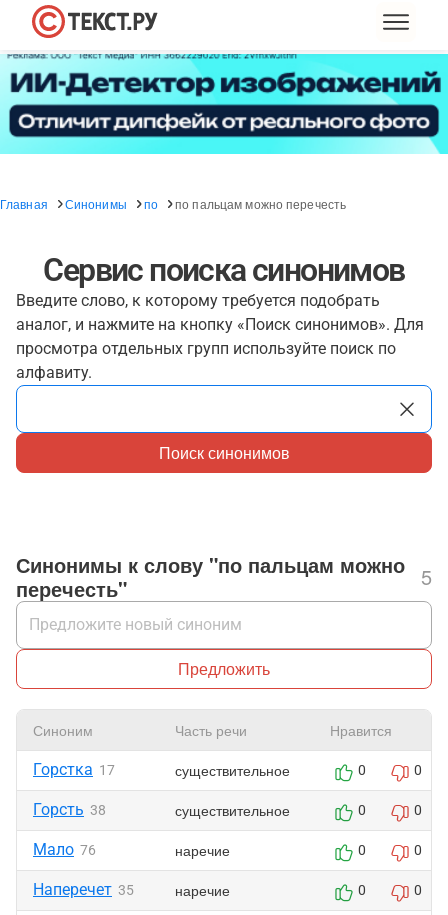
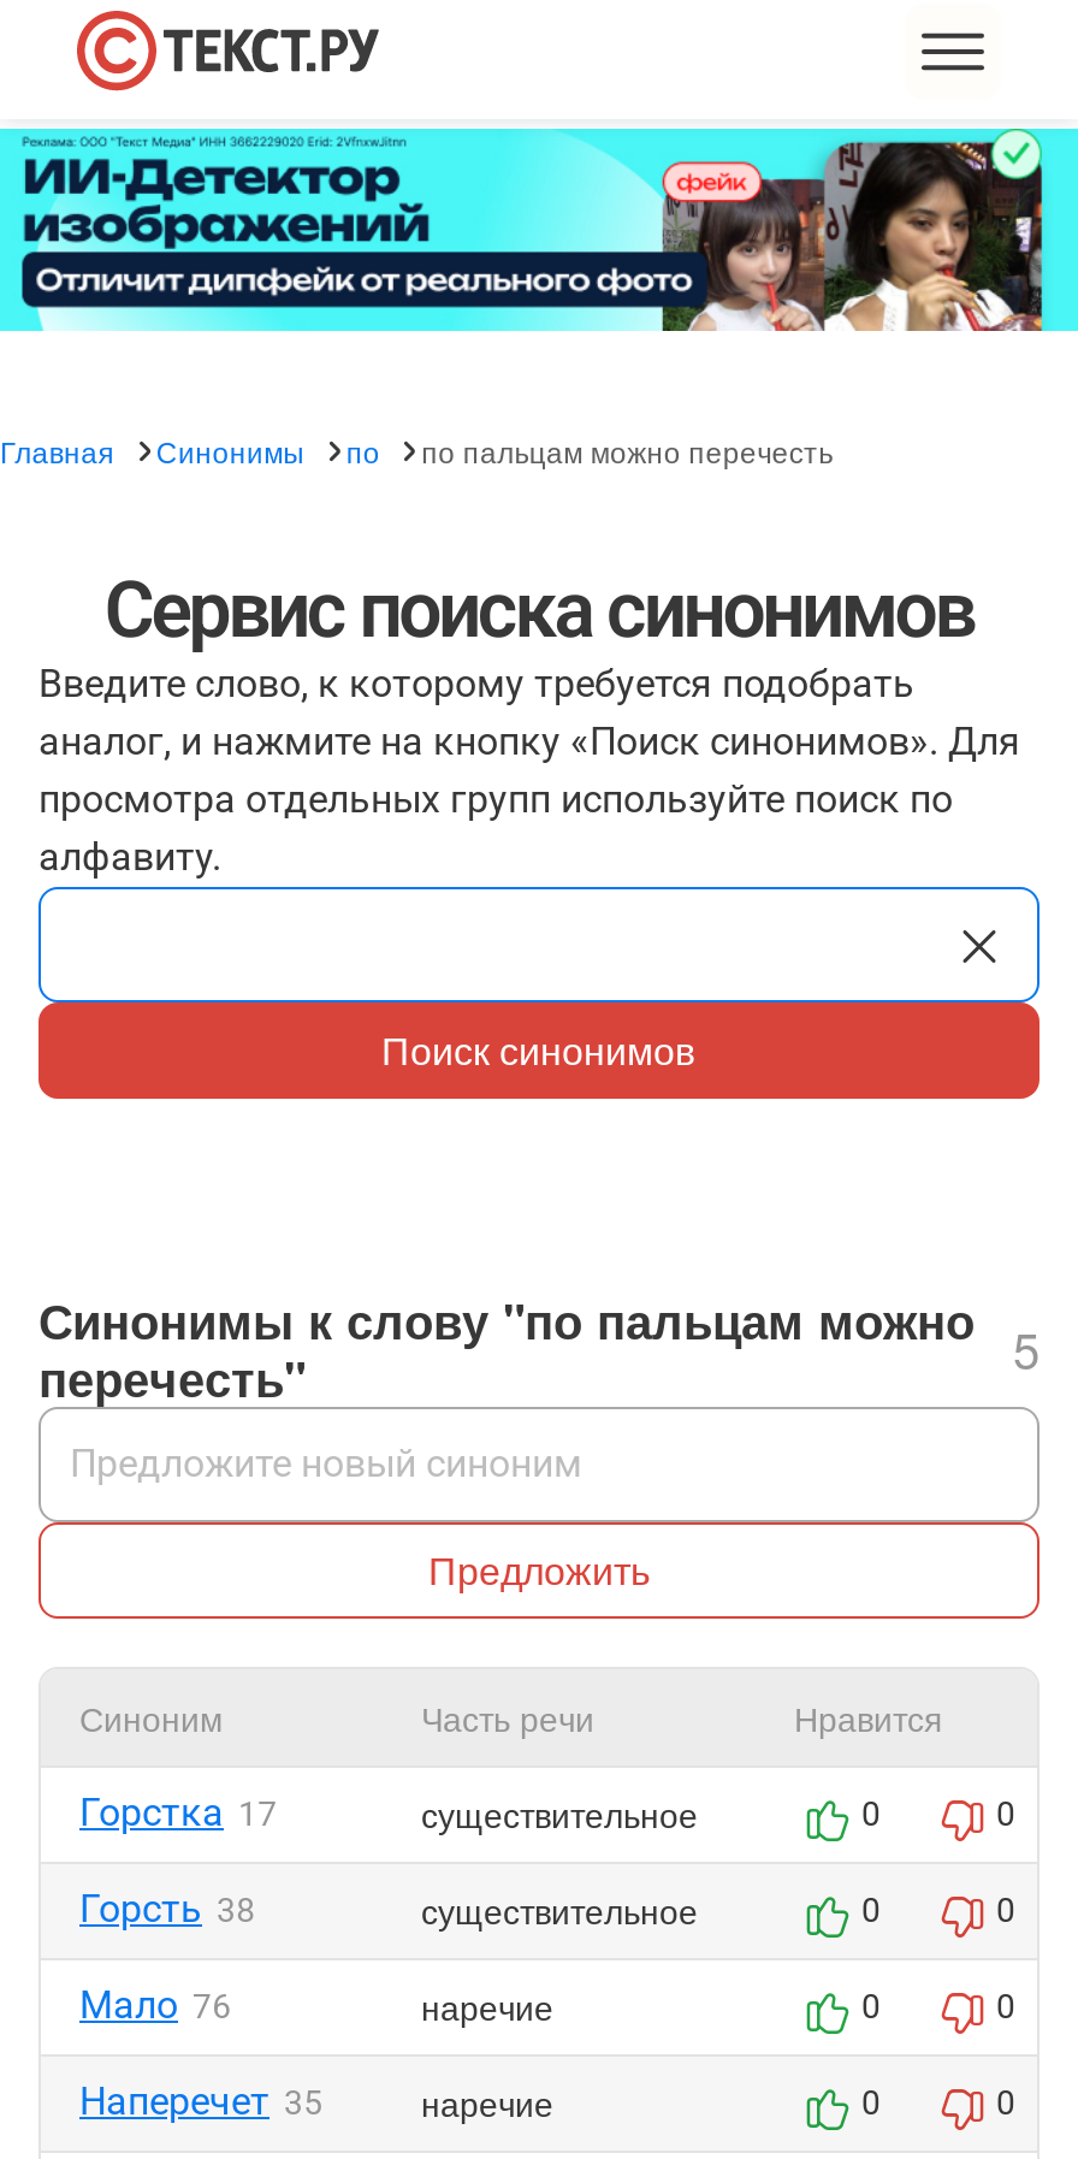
[3,53,442,155] [image] -> [7,129,1056,333] [image]

